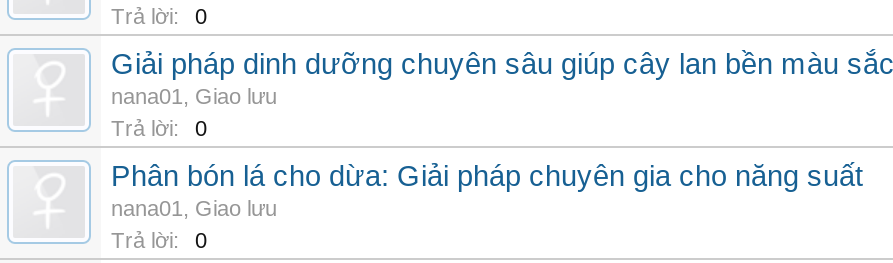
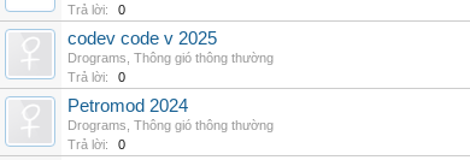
[111,48,893,108] Giải pháp dinh dưỡng chuyên sâu giúp cây lan bền màu sắc | nana01, Giao lưu -> [67,29,274,65] codev code v 2025 | Drograms, Thông gió thông thường
[111,160,863,220] Phân bón lá cho dừa: Giải pháp chuyên gia cho năng suất | nana01, Giao lưu -> [67,96,274,132] Petromod 2024 | Drograms, Thông gió thông thường

